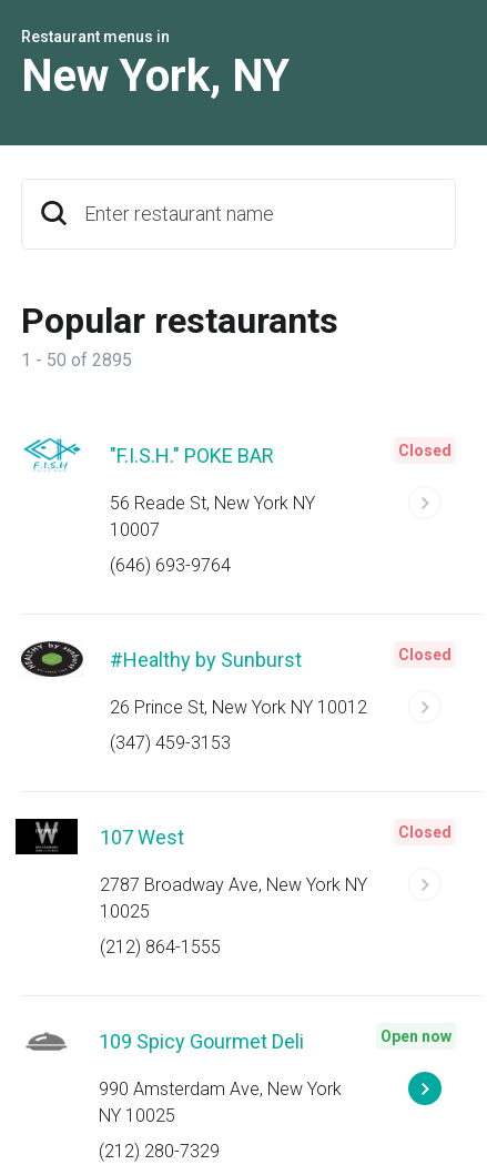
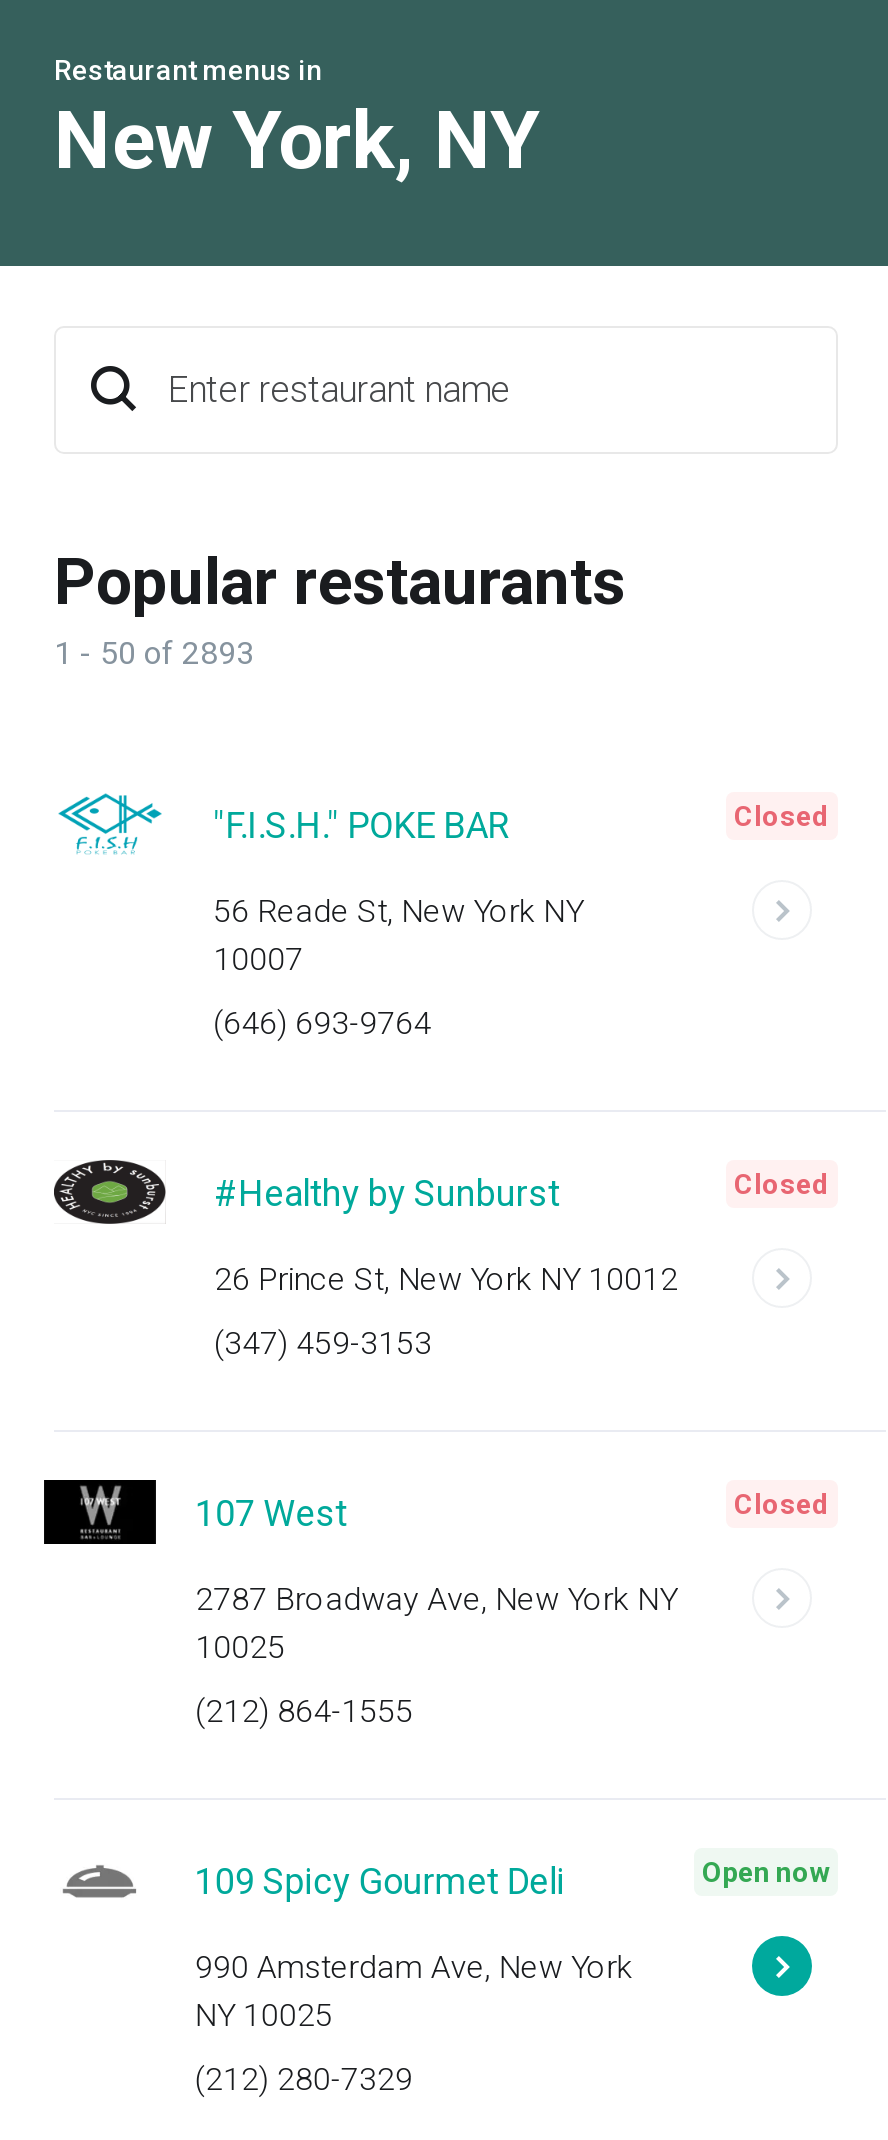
[21,350,132,371] 1 - 50 of 2895 -> [54,634,254,672] 1 - 50 of 2893

